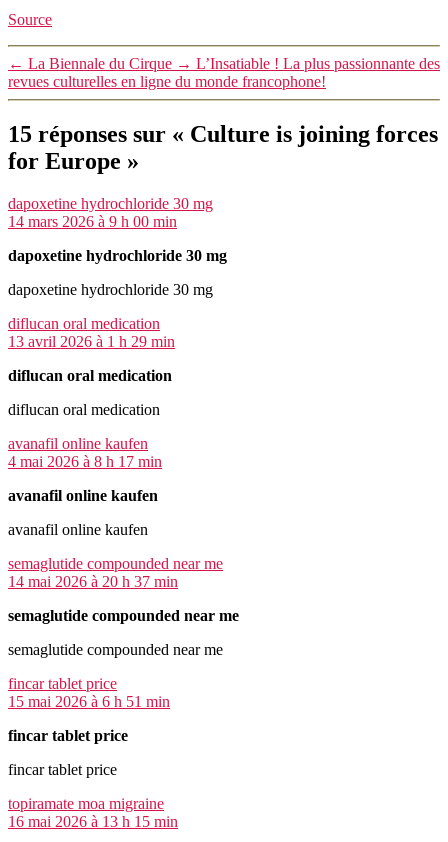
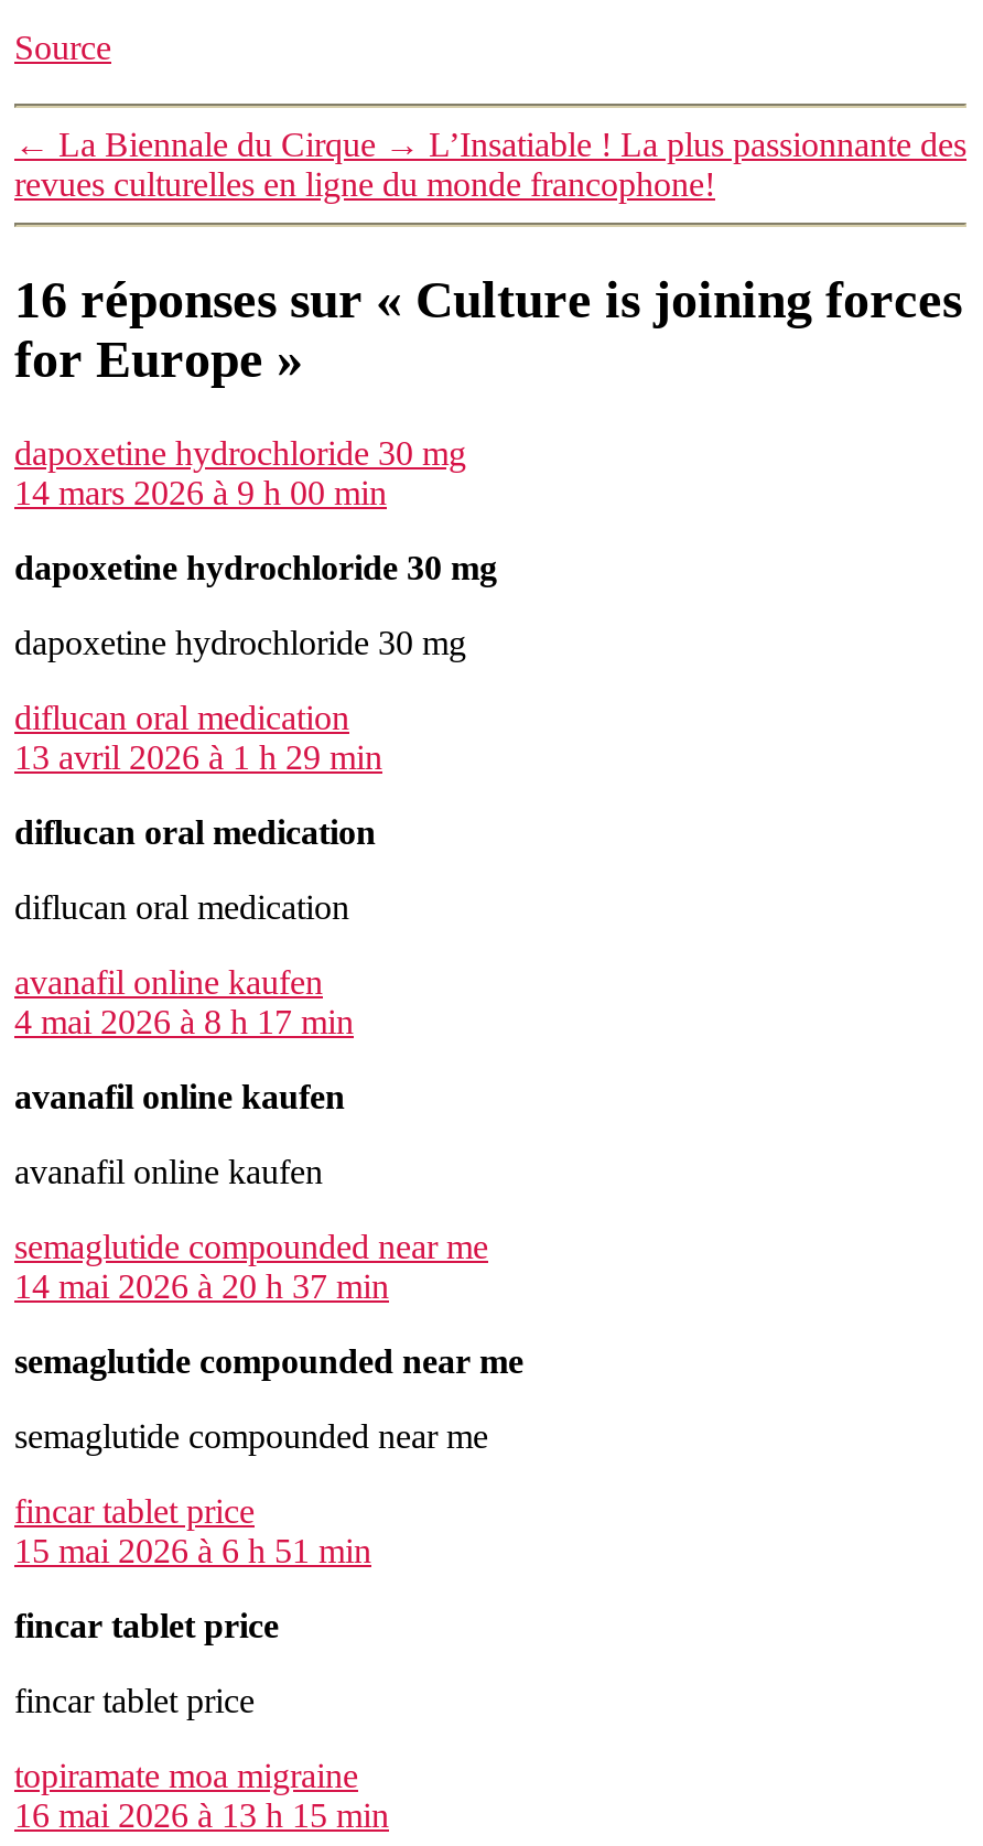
[8,121,438,147] 15 réponses sur « Culture is joining forces -> [14,270,962,328] 16 réponses sur « Culture is joining forces

